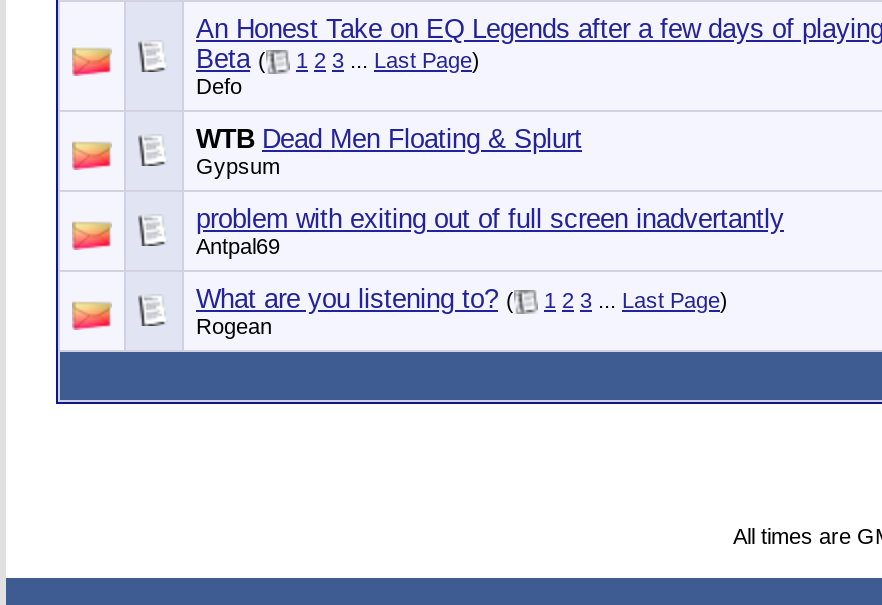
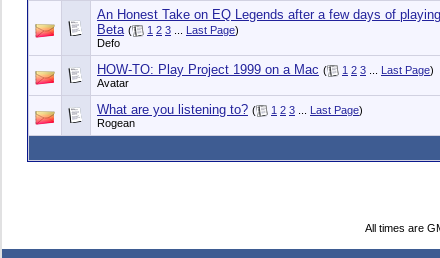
[196,124,784,258] WTB Dead Men Floating & Splurt | Gypsum | problem with exiting out of full screen inadvertantly | Antpal69 -> [97,62,434,89] HOW-TO: Play Project 1999 on a Mac ( | 1 2 3... Last Page) | Avatar

